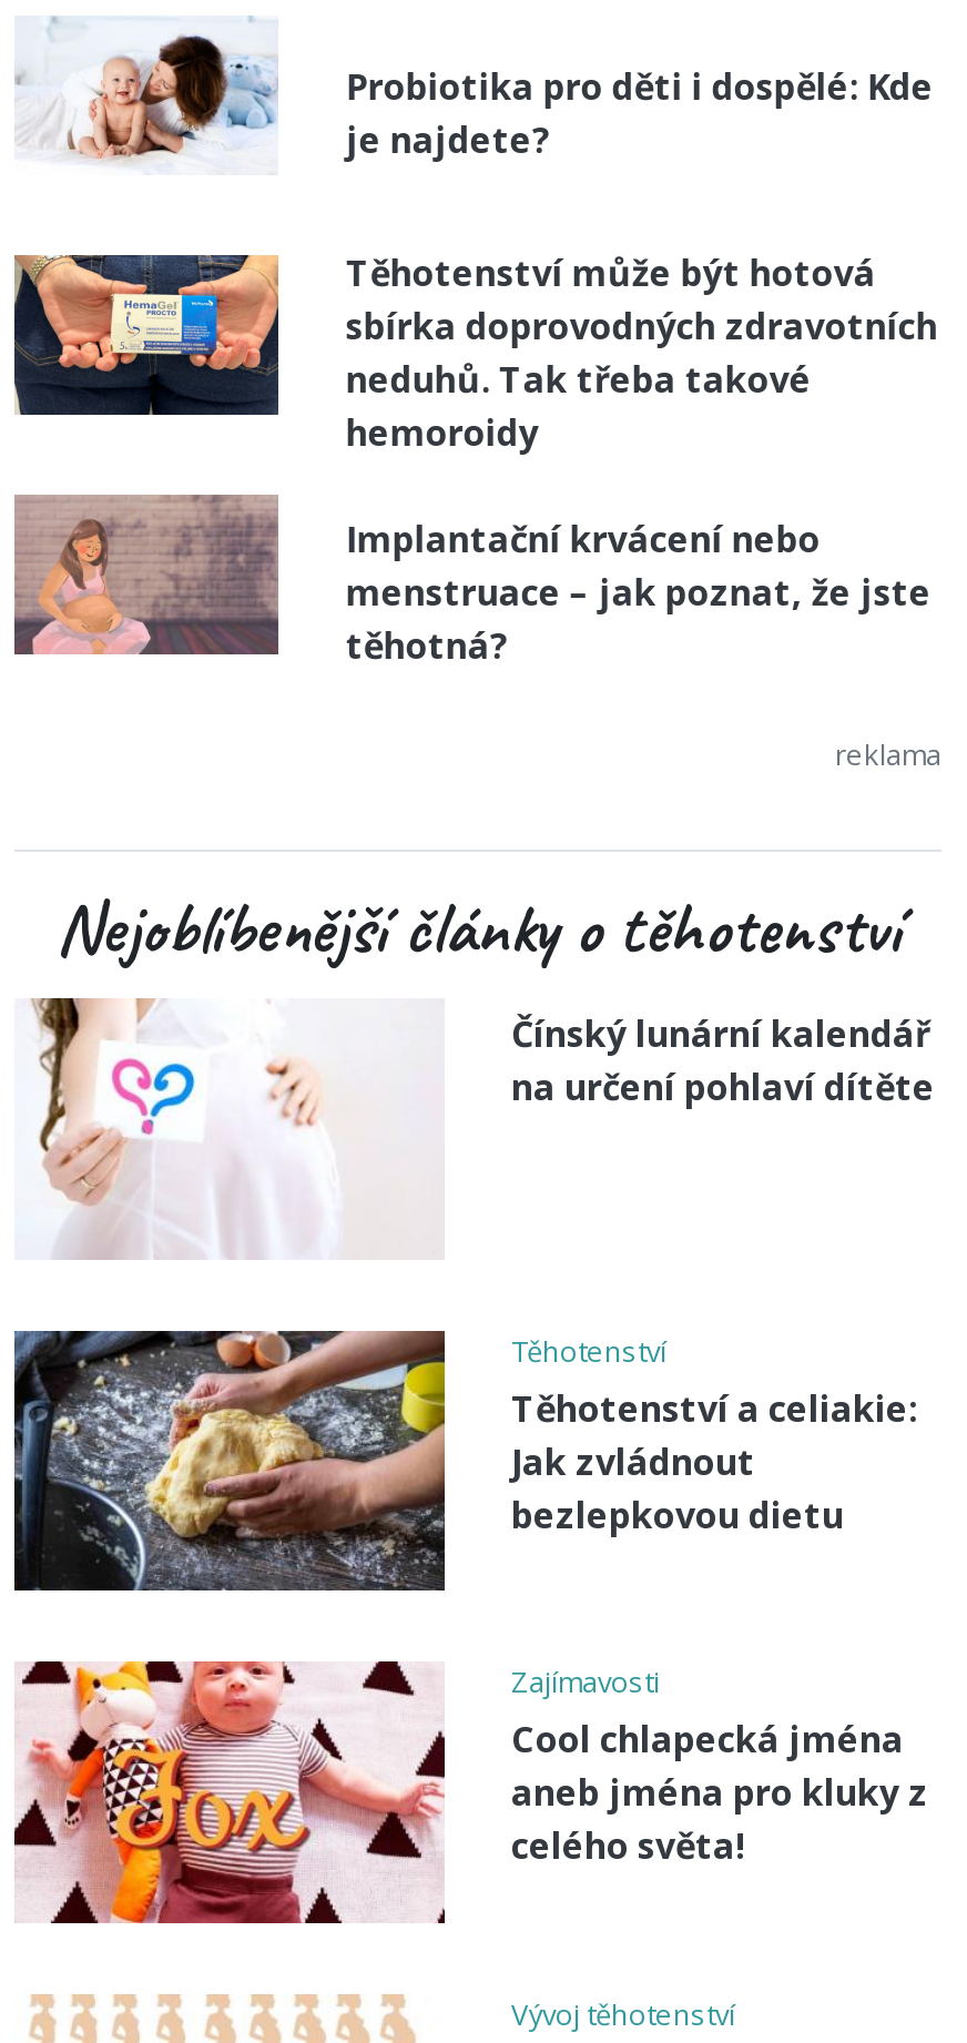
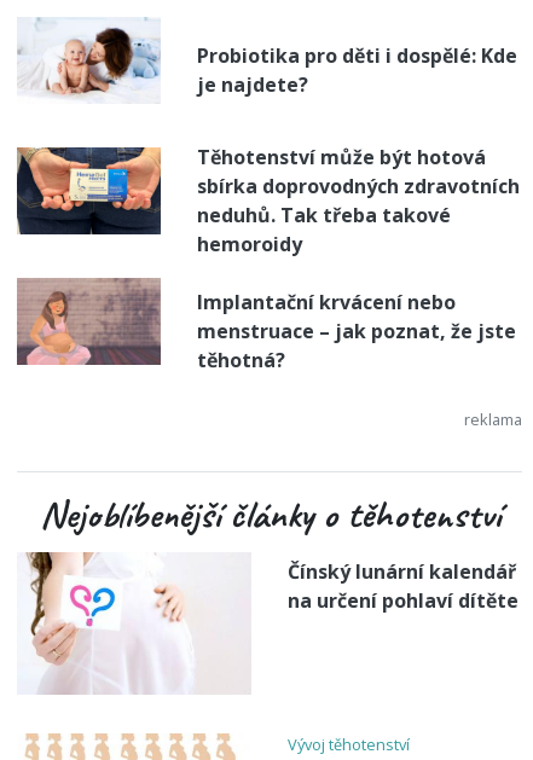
[12,1329,917,1593] [image] | Těhotenství | Těhotenství a celiakie: | Jak zvládnout | bezlepkovou dietu -> none
[12,1659,928,1925] [image] | Zajímavosti | Cool chlapecká jména | aneb jména pro kluky z | celého světa! -> none

